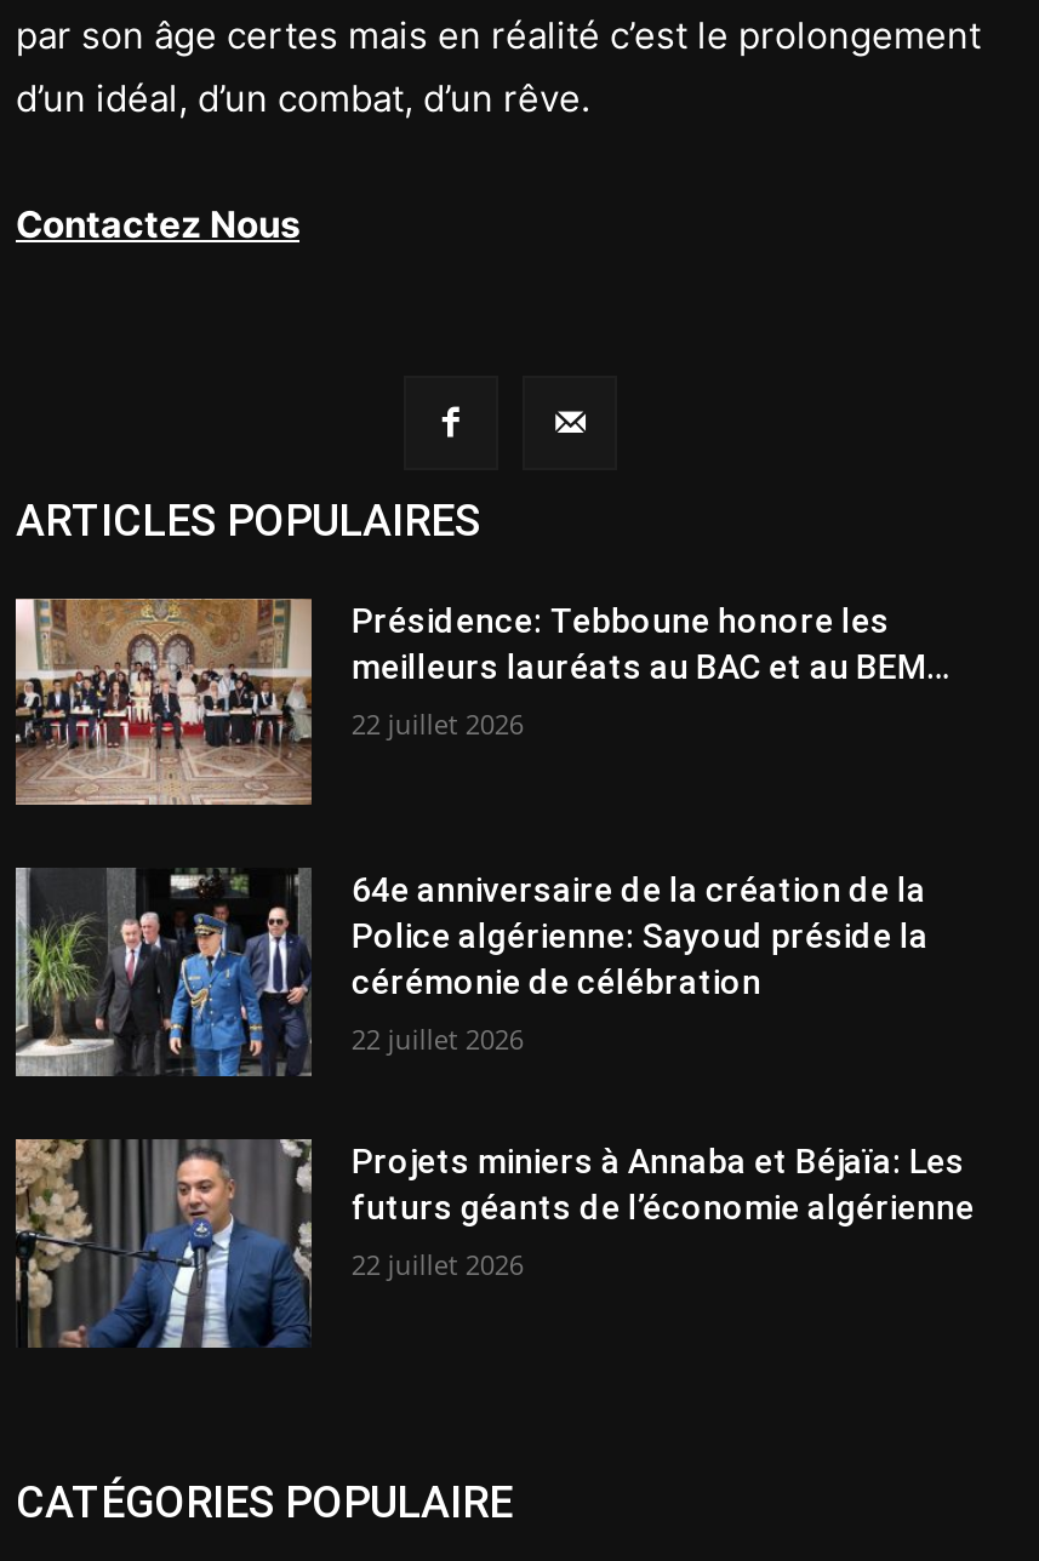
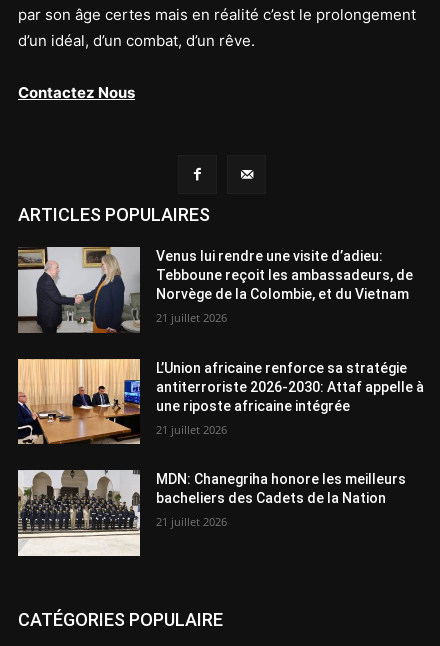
[13,597,950,808] [image] | Présidence: Tebboune honore les | meilleurs lauréats au BAC et au BEM… -> [17,246,413,333] [image] | Venus lui rendre une visite d’adieu: | Tebboune reçoit les ambassadeurs, de | Norvège de la Colombie, et du Vietnam
[351,704,524,741] 22 juillet 2026 -> [156,310,227,325] 21 juillet 2026
[13,864,928,1077] [image] | 64e anniversaire de la création de la | Police algérienne: Sayoud préside la | cérémonie de célébration -> [18,358,424,445] [image] | L’Union africaine renforce sa stratégie | antiterroriste 2026-2030: Attaf appelle à | une riposte africaine intégrée
[351,1021,524,1058] 22 juillet 2026 -> [156,422,227,437] 21 juillet 2026
[13,1138,975,1349] [image] | Projets miniers à Annaba et Béjaïa: Les | futurs géants de l’économie algérienne -> [17,469,406,557] [image] | MDN: Chanegriha honore les meilleurs | bacheliers des Cadets de la Nation
[351,1246,524,1282] 22 juillet 2026 -> [156,514,227,529] 21 juillet 2026

